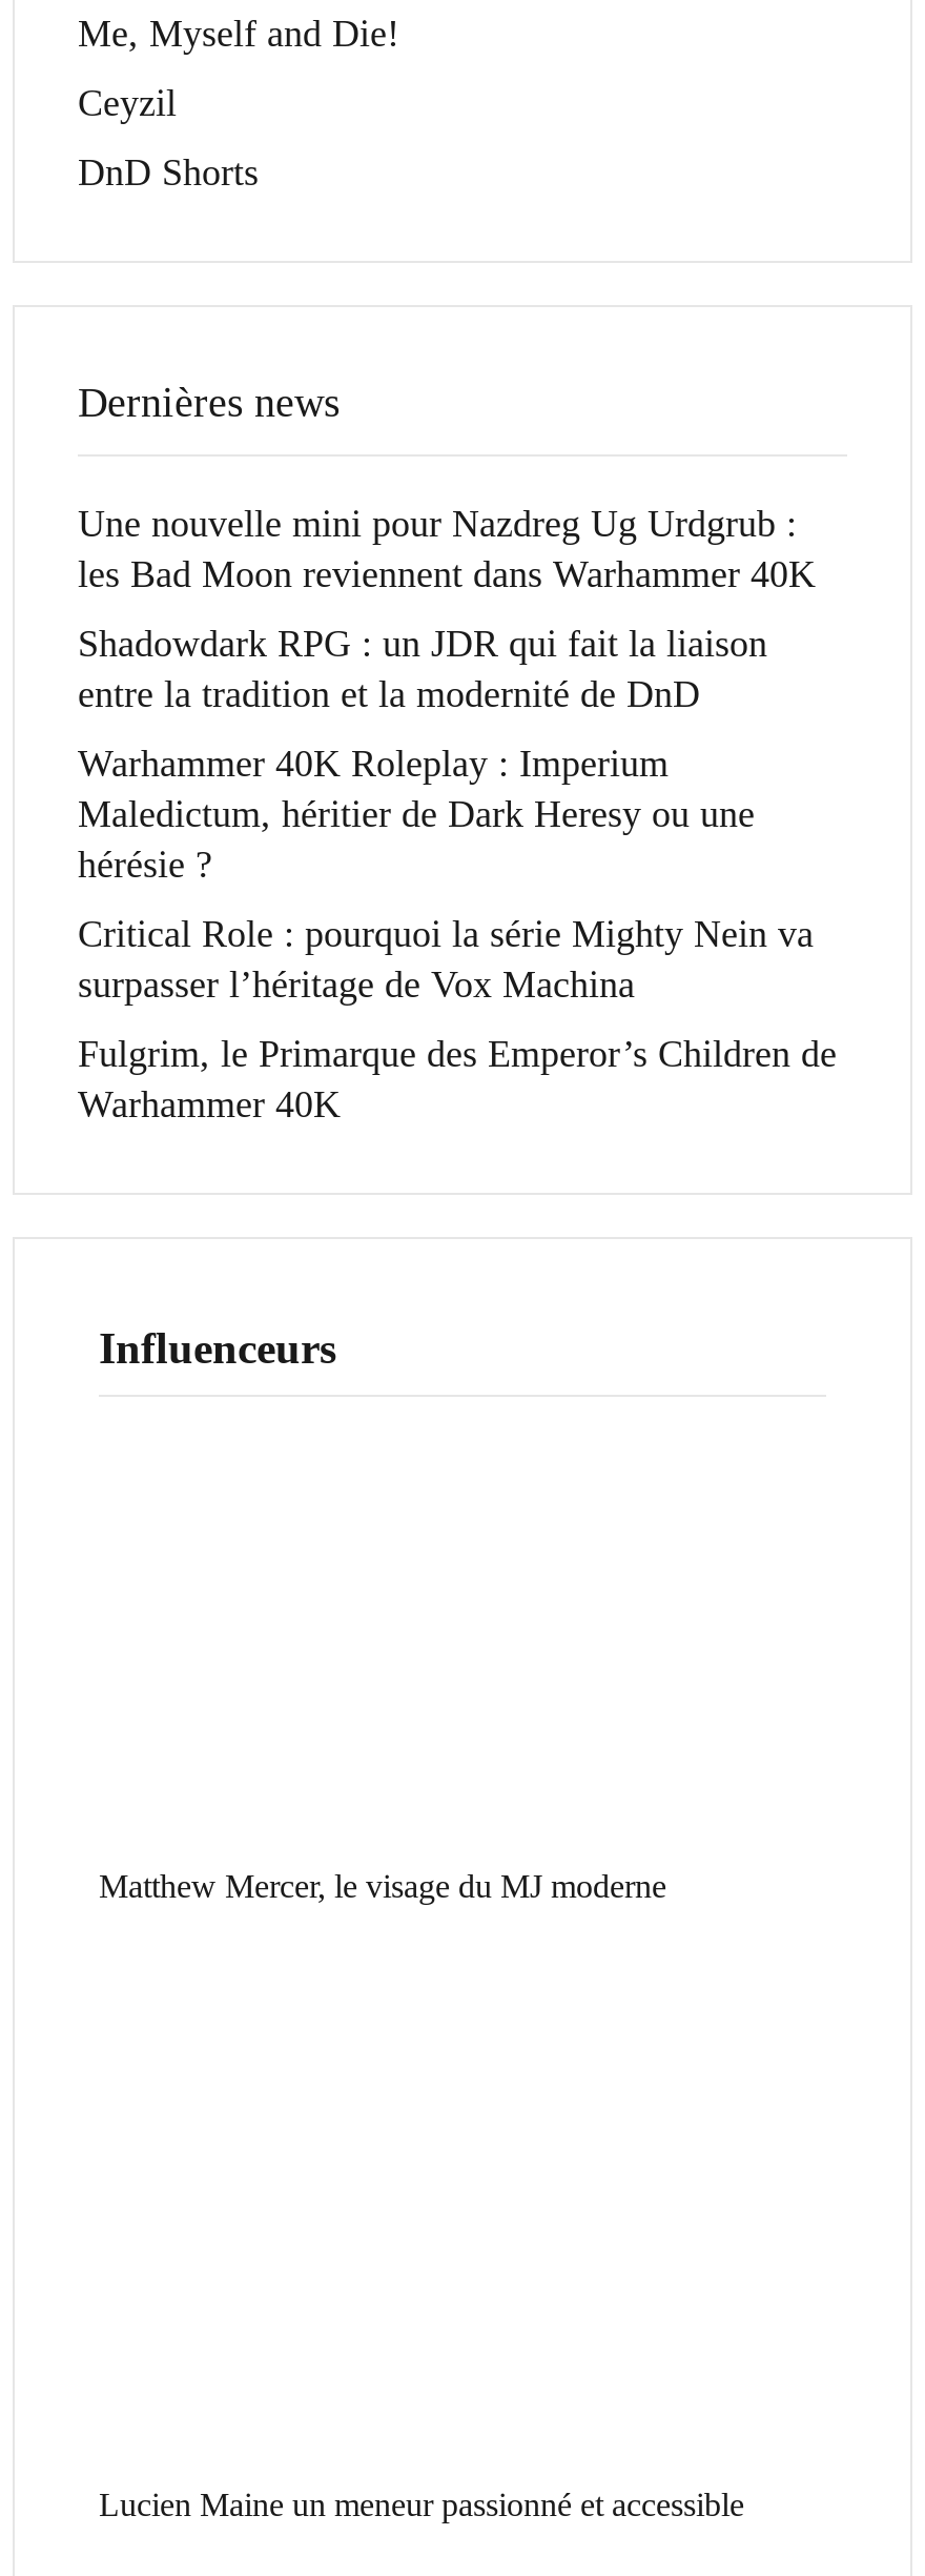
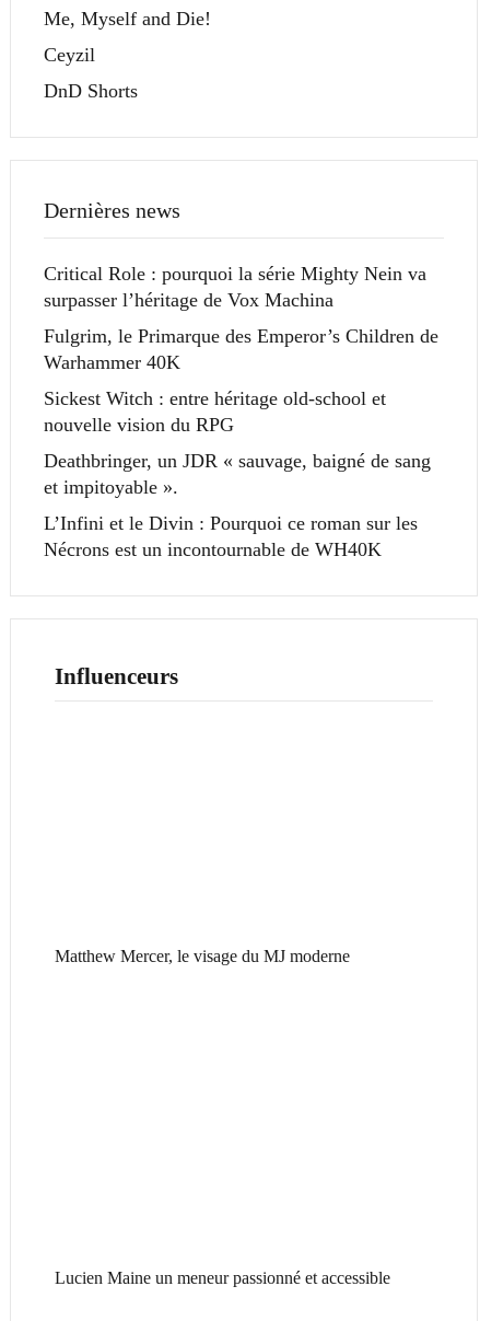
[78,502,816,885] Une nouvelle mini pour Nazdreg Ug Urdgrub : | les Bad Moon reviennent dans Warhammer 40K | Shadowdark RPG : un JDR qui fait la liaison | entre la tradition et la modernité de DnD | Warhammer 40K Roleplay : Imperium | Maledictum, héritier de Dark Heresy ou une | hérésie ? -> none
moved [78,913,837,1125] -> [44,263,438,374]: Critical Role : pourquoi la série Mighty Nein va | surpasser l’héritage de Vox Machina | Fulgrim, le Primarque des Emperor’s Children de | Warhammer 40K
none -> [44,388,431,561] Sickest Witch : entre héritage old-school et | nouvelle vision du RPG | Deathbringer, un JDR « sauvage, baigné de sang | et impitoyable ». | L’Infini et le Divin : Pourquoi ce roman sur les | Nécrons est un incontournable de WH40K

